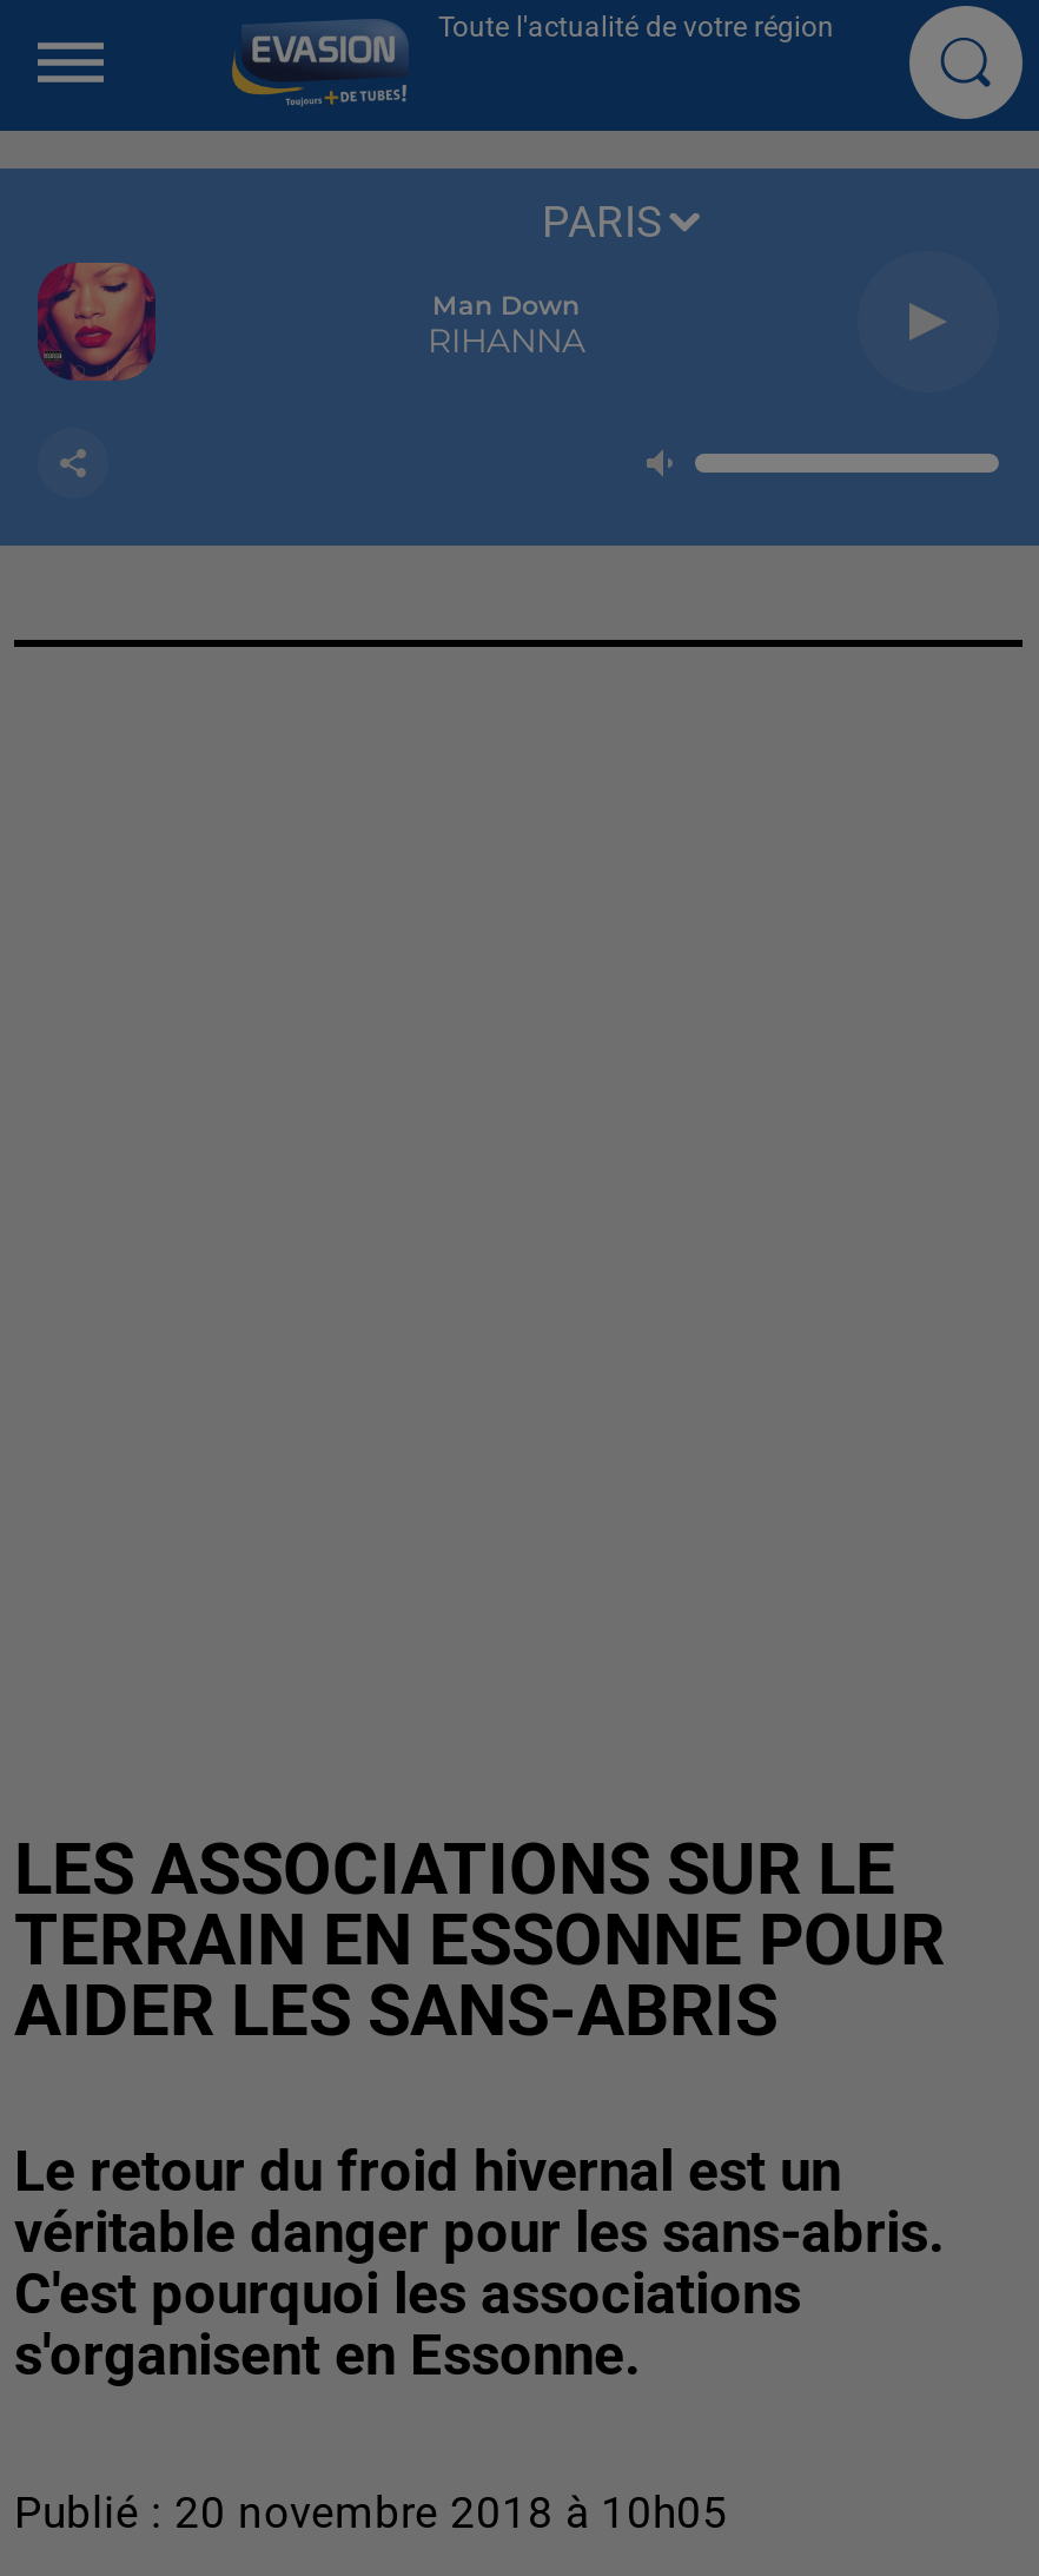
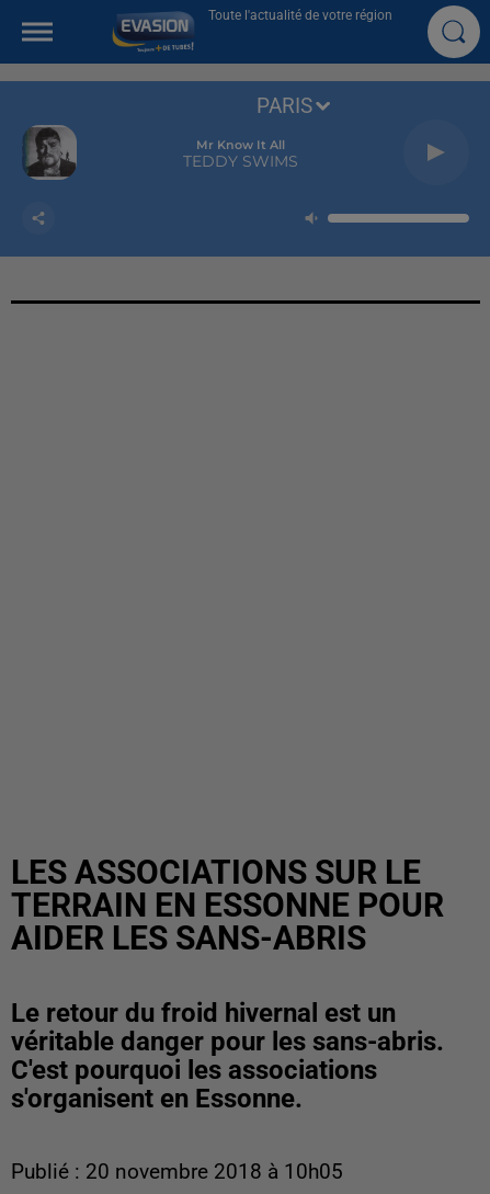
[35,260,158,383] [image] -> [22,124,78,181] [image]
[428,289,585,362] Man Down | RIHANNA -> [183,137,298,171] Mr Know It All | TEDDY SWIMS

